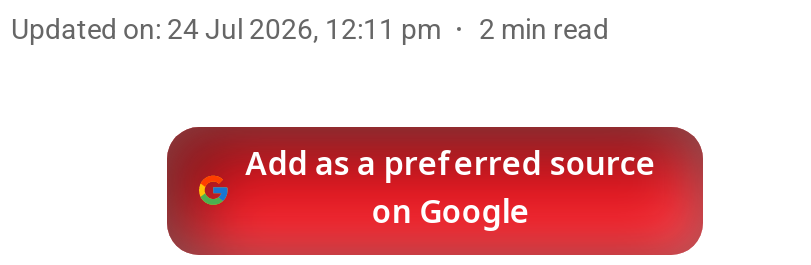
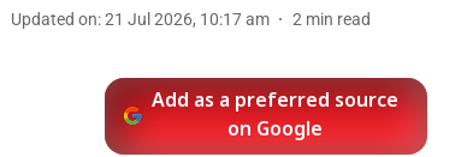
[11,14,441,46] Updated on: 24 Jul 2026, 12:11 pm -> [11,10,270,29] Updated on: 21 Jul 2026, 10:17 am

